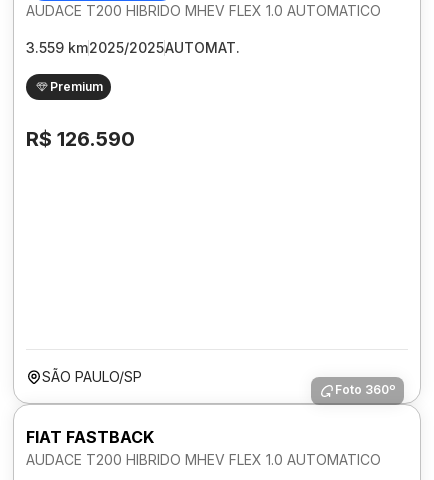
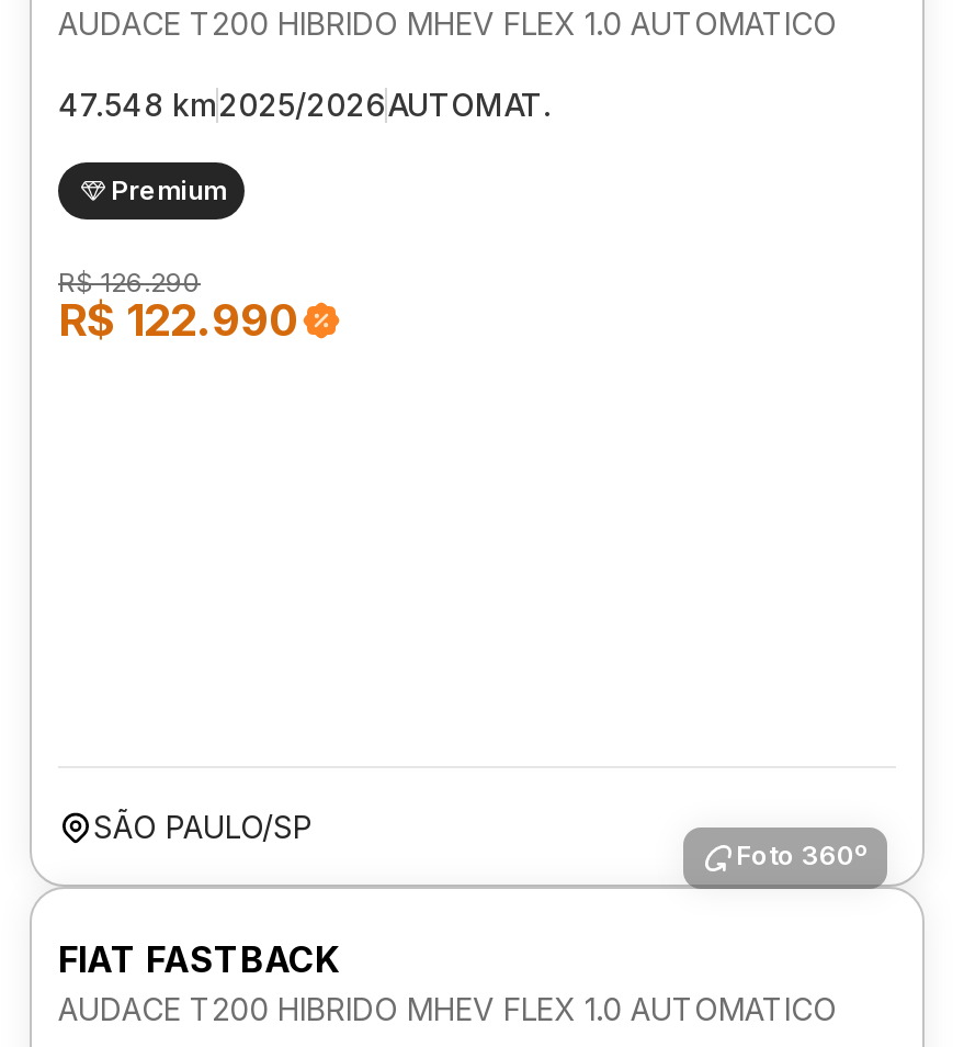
[26,39,240,56] 3.559 km2025/2025AUTOMAT. -> [58,86,552,123] 47.548 km2025/2026AUTOMAT.
[26,127,135,151] R$ 126.590 -> [58,266,299,347] R$ 126.290 | R$ 122.990

